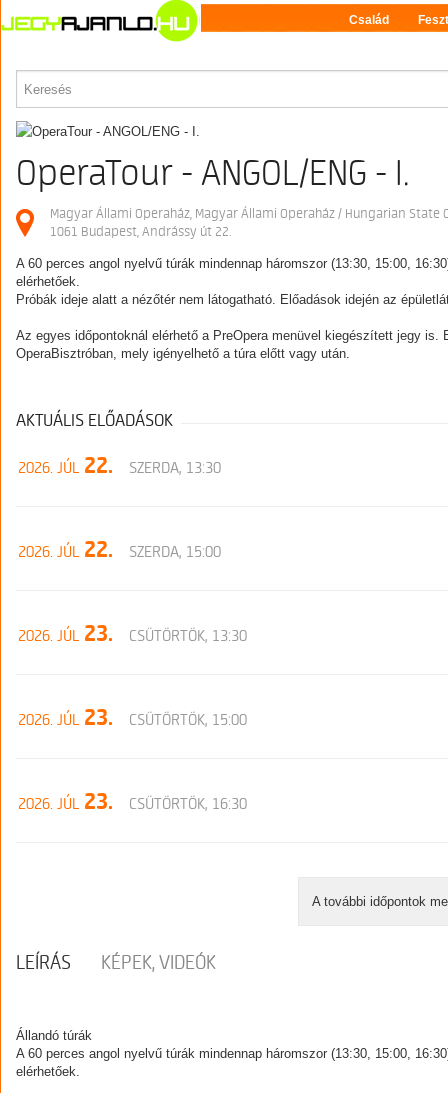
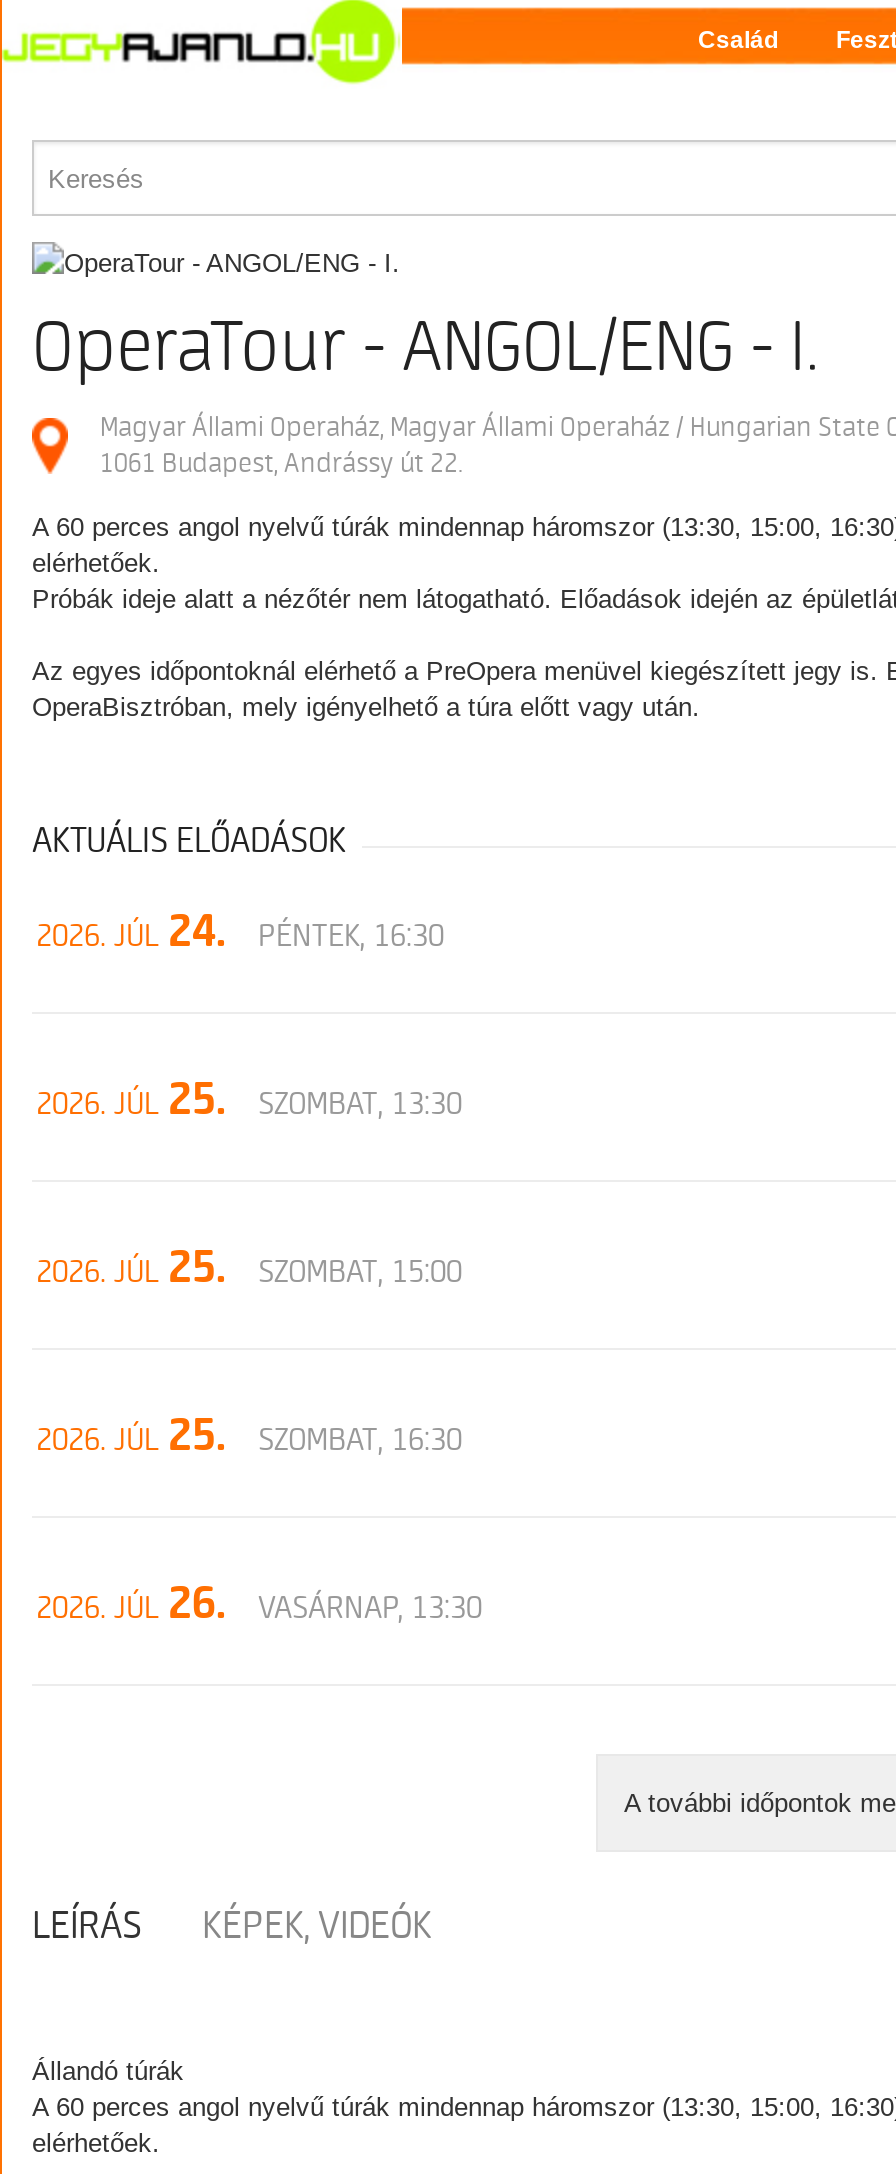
[18,453,221,479] 2026. JÚL 22. | SZERDA, 13:30 -> [36,906,444,958] 2026. JÚL 24. | PÉNTEK, 16:30
[18,537,221,563] 2026. JÚL 22. | SZERDA, 15:00 -> [36,1074,462,1126] 2026. JÚL 25. | SZOMBAT, 13:30
[18,621,247,647] 2026. JÚL 23. | CSÜTÖRTÖK, 13:30 -> [36,1242,462,1294] 2026. JÚL 25. | SZOMBAT, 15:00
[18,705,247,731] 2026. JÚL 23. | CSÜTÖRTÖK, 15:00 -> [36,1410,462,1462] 2026. JÚL 25. | SZOMBAT, 16:30
[18,789,247,815] 2026. JÚL 23. | CSÜTÖRTÖK, 16:30 -> [36,1578,482,1630] 2026. JÚL 26. | VASÁRNAP, 13:30

